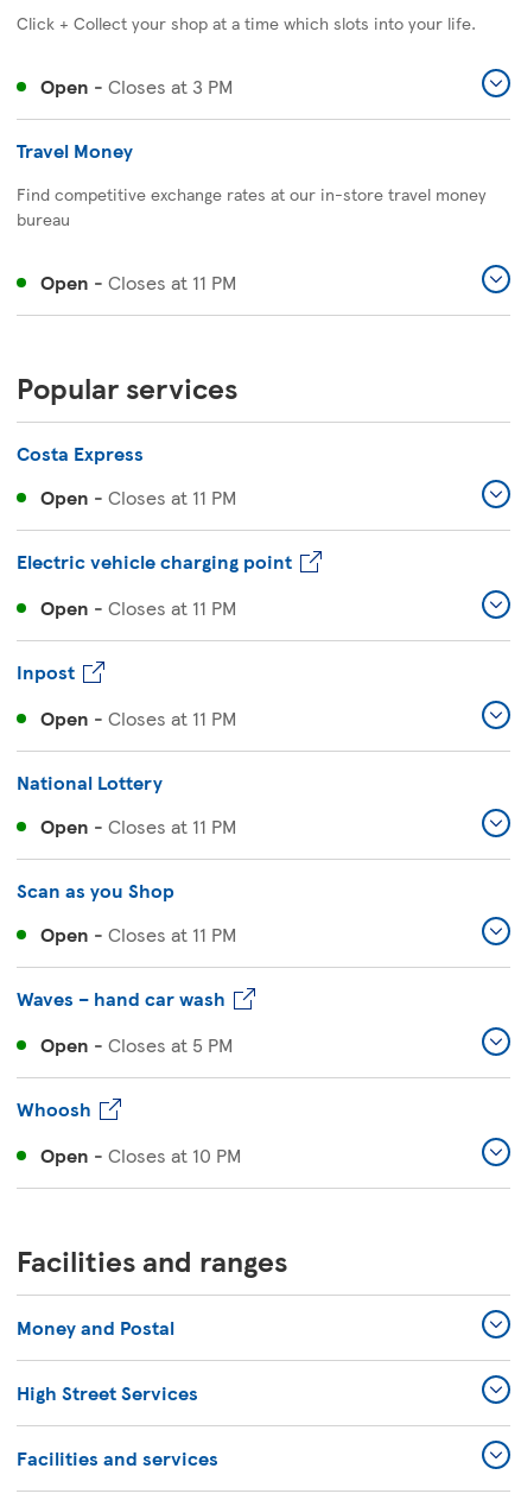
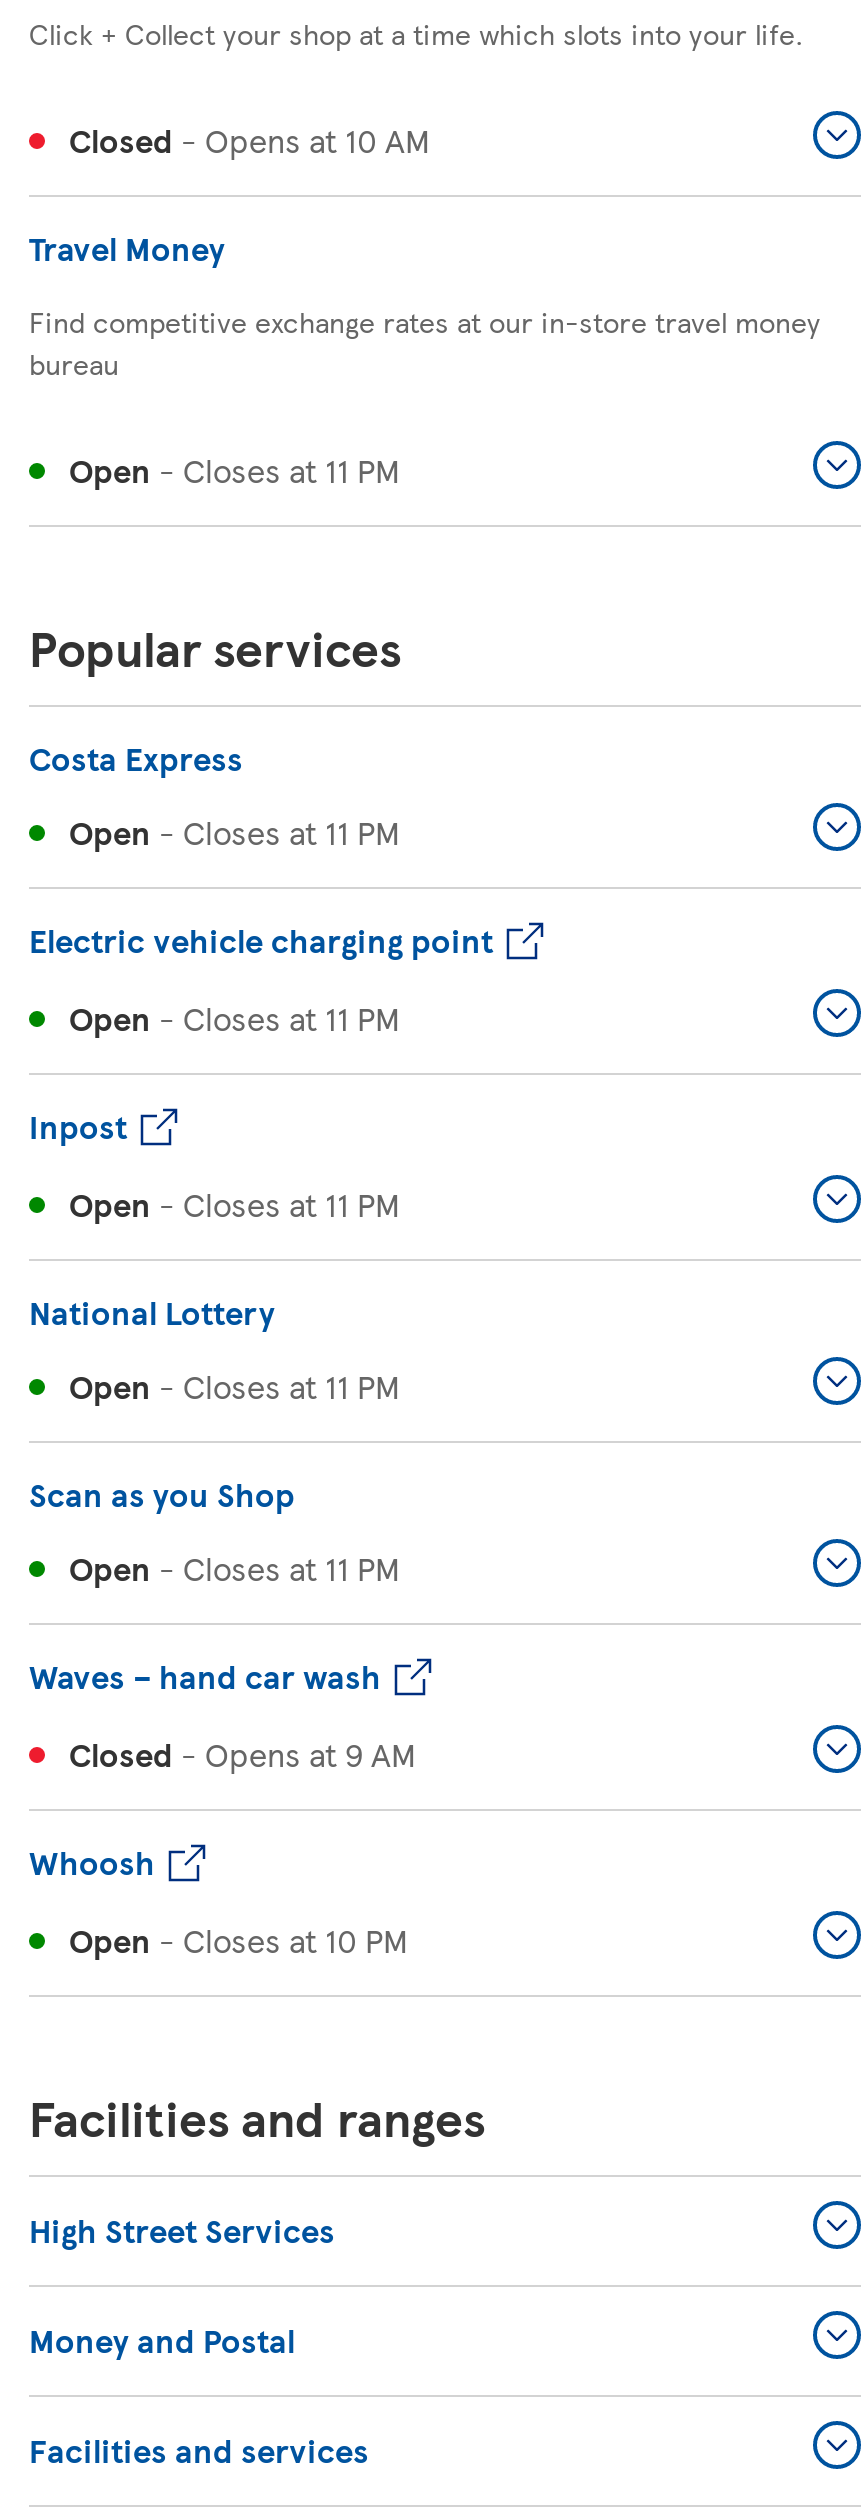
[40,72,233,100] Open - Closes at 3 PM -> [69,117,429,163] Closed - Opens at 10 AM
[40,1031,233,1058] Open - Closes at 5 PM -> [69,1731,415,1777] Closed - Opens at 9 AM
moved [17,1314,174,1341] -> [29,2317,295,2363]: Money and Postal
moved [17,1379,198,1406] -> [29,2207,335,2253]: High Street Services

